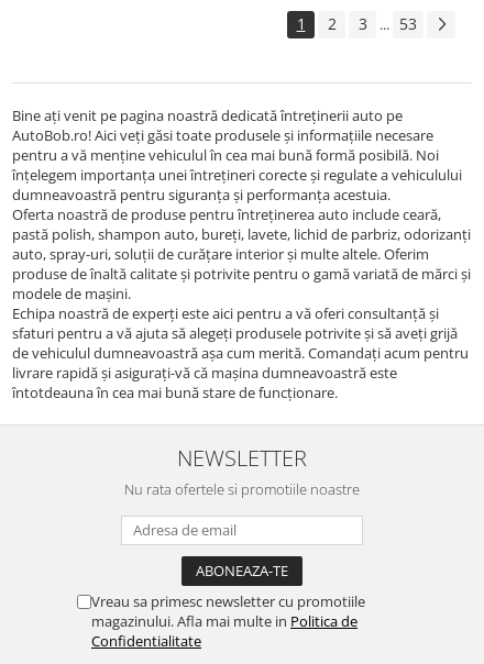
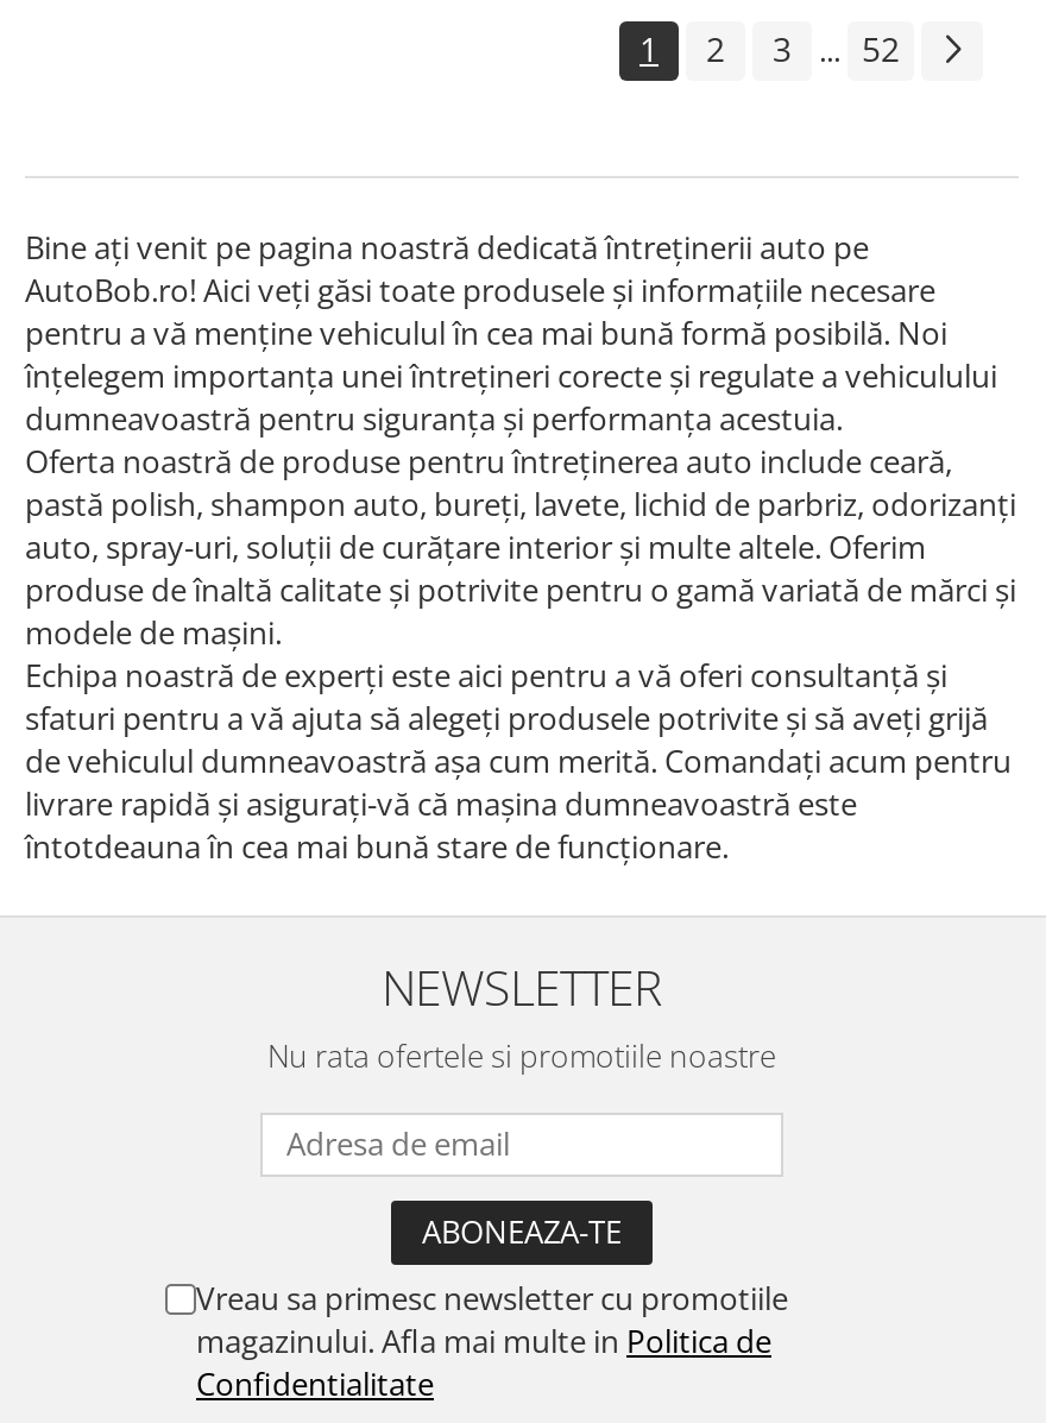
[296,13,417,34] 1 2 3 ... 53 -> [639,25,900,71] 1 2 3 ... 52

